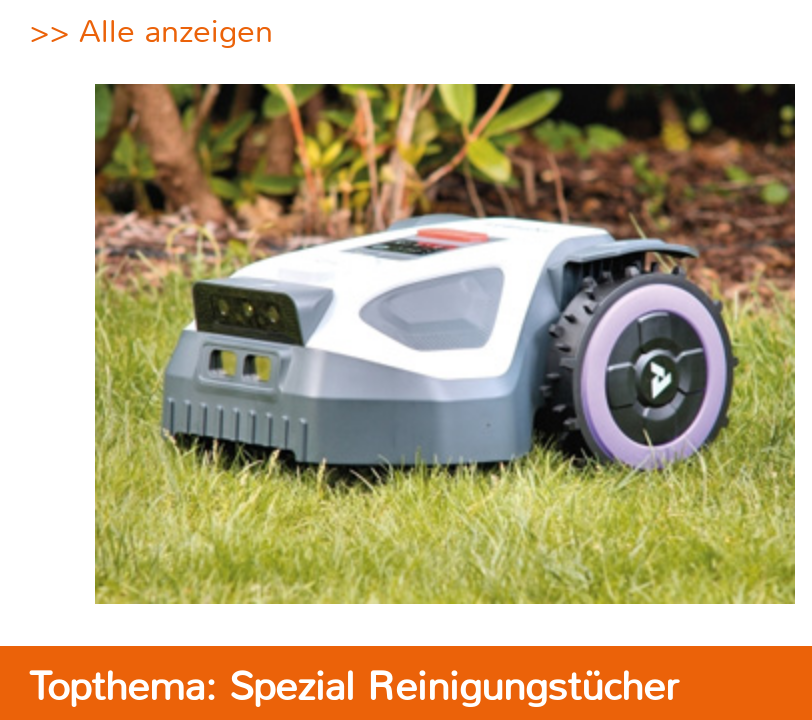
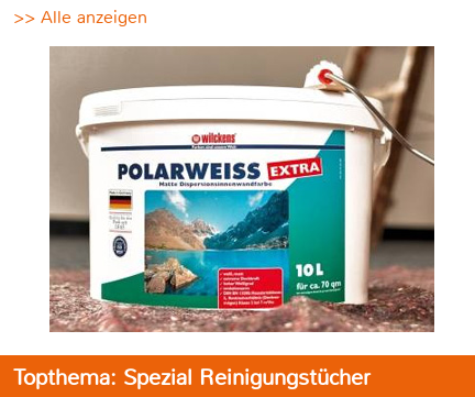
[93,82,797,606] [image] -> [48,45,435,333] [image]

